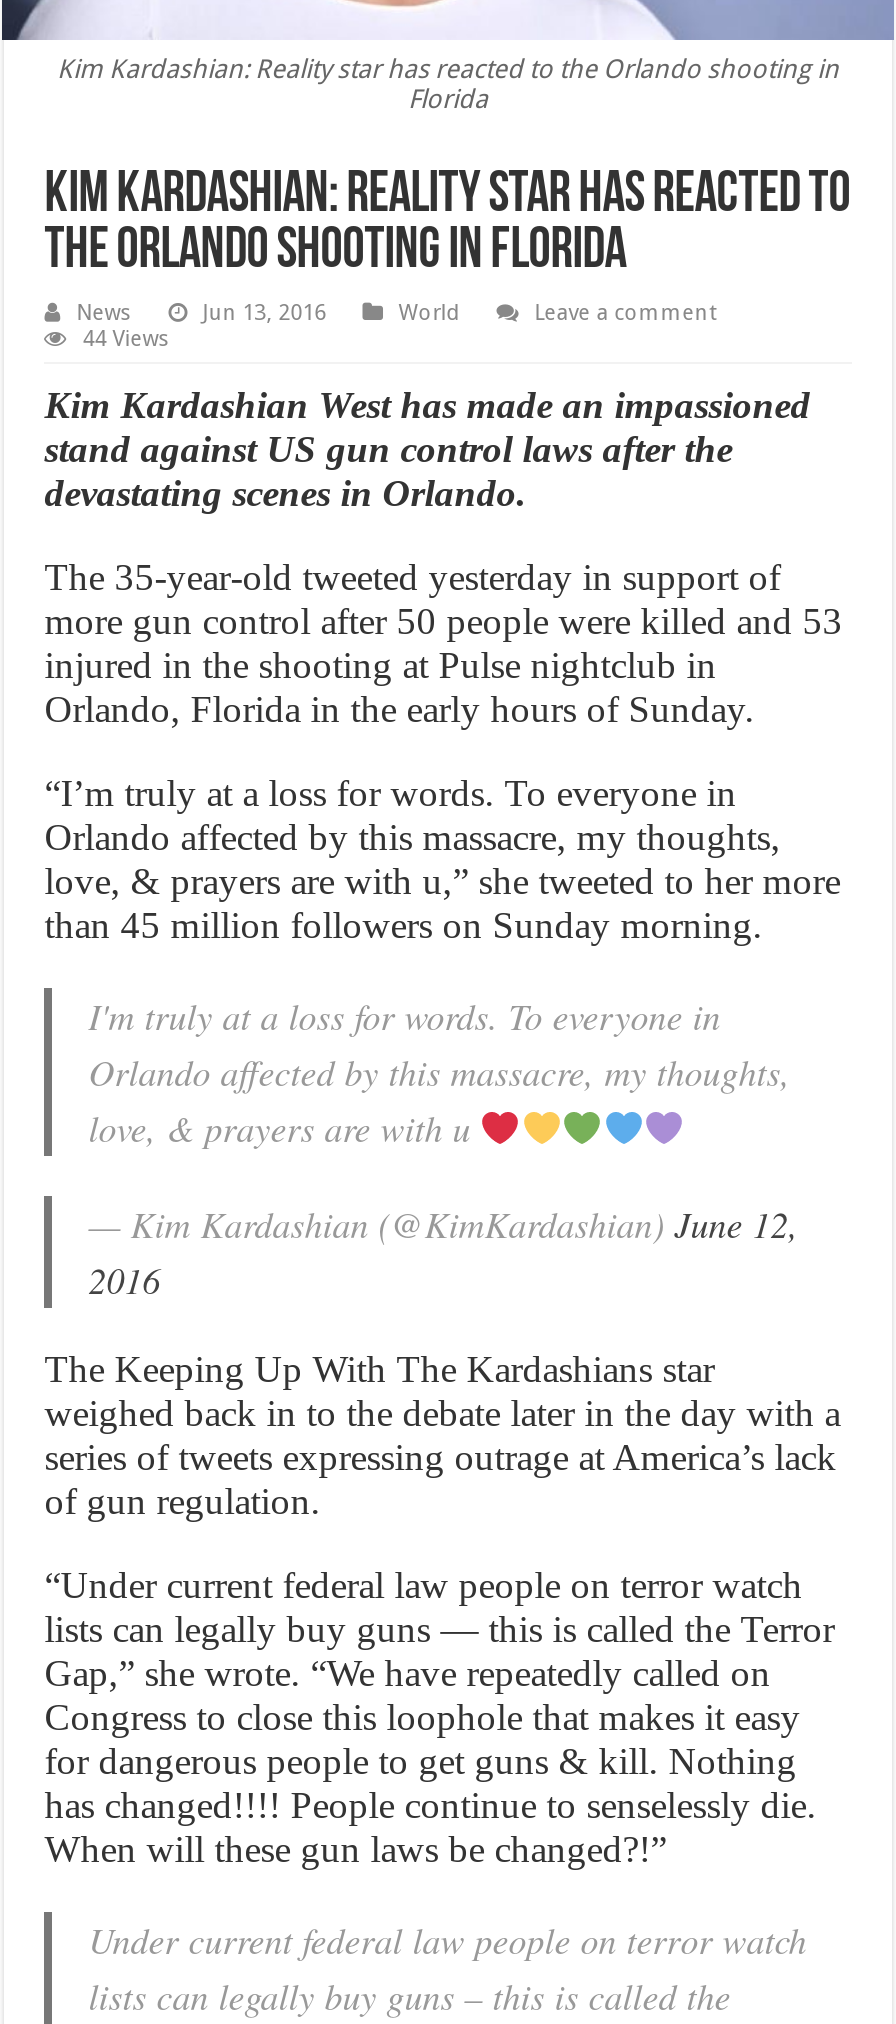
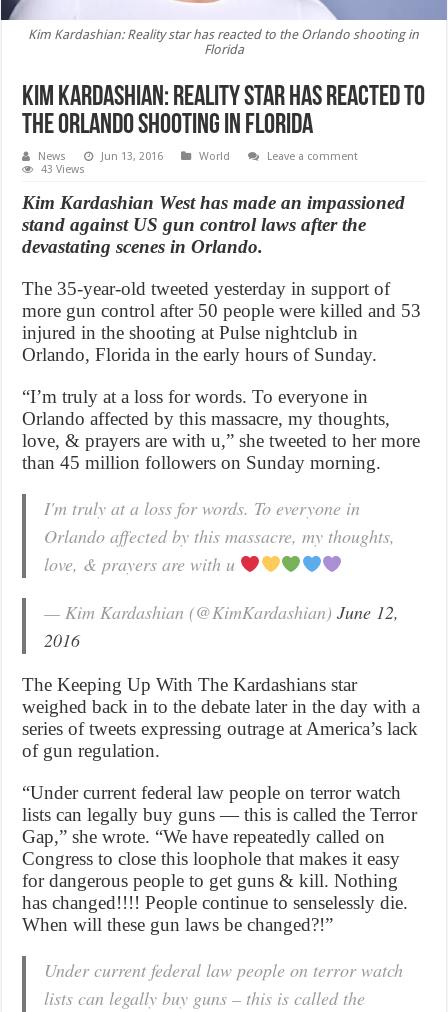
[82,326,170,352] 44 Views -> [41,163,85,176] 43 Views

